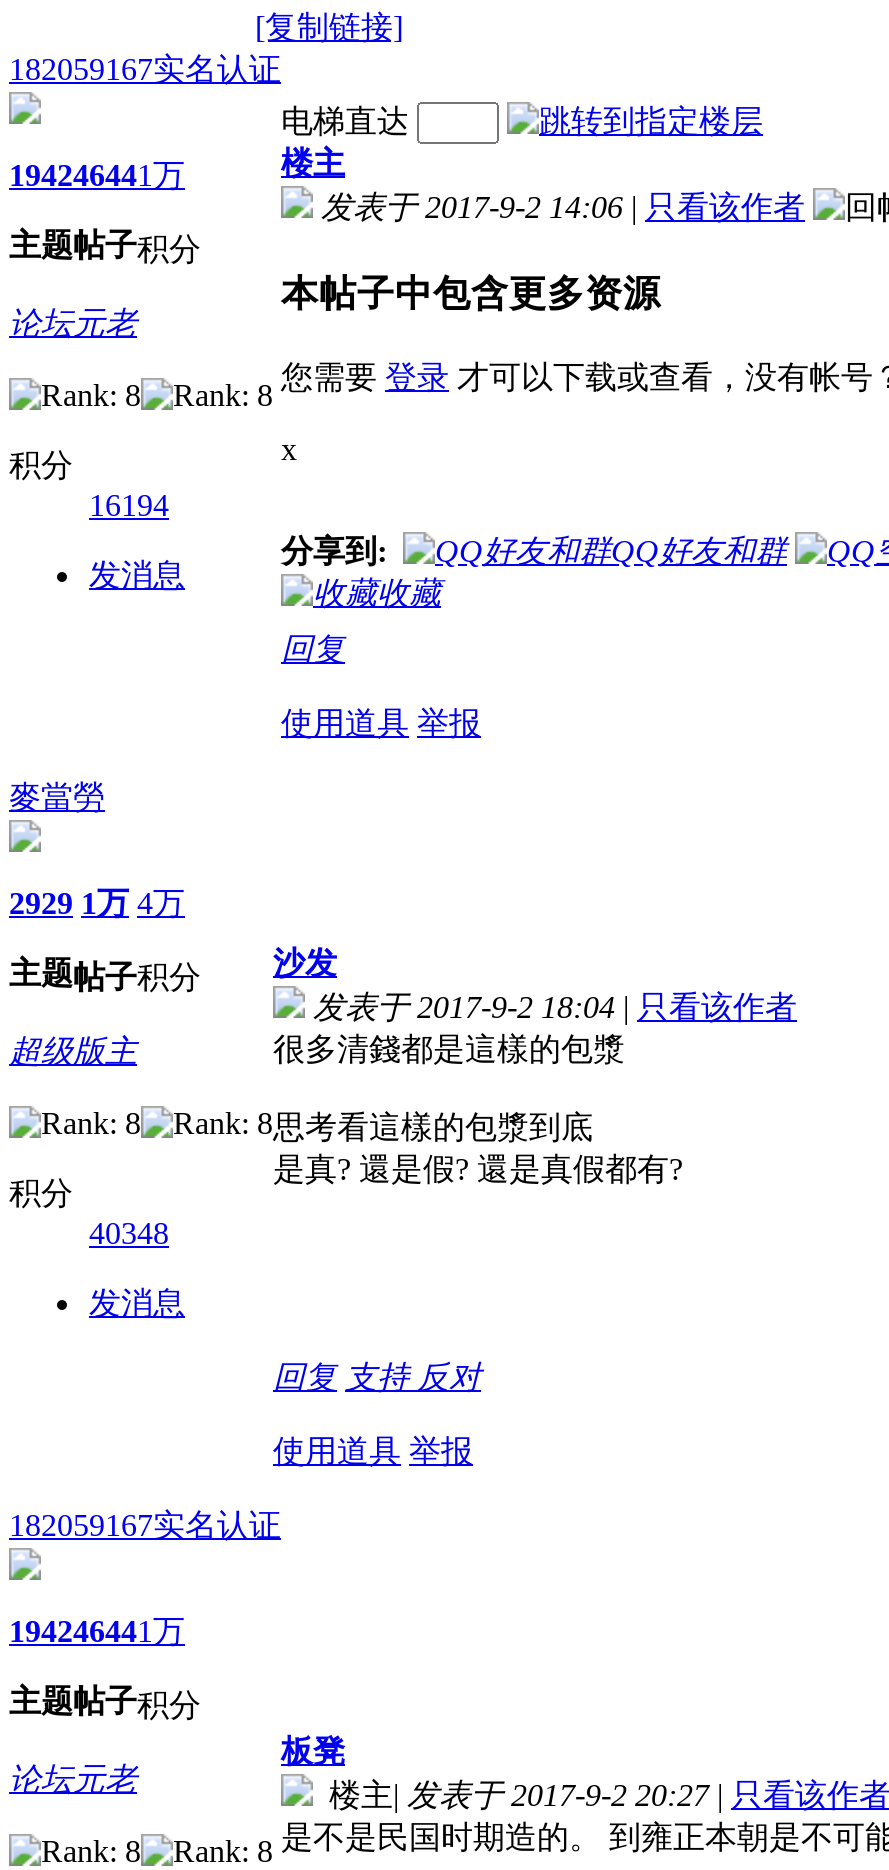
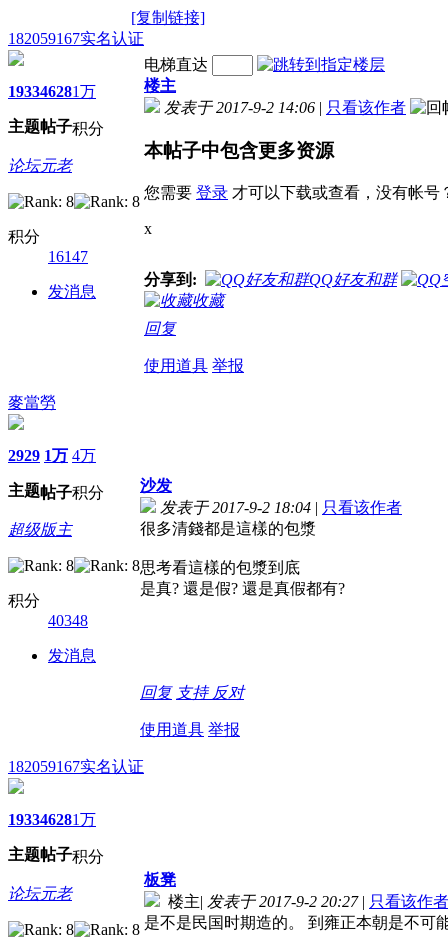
[9,158,73,192] 1942 -> [8,83,40,100] 1933
[73,158,137,192] 4644 -> [40,83,72,100] 4628
[89,488,169,522] 16194 -> [48,248,88,265] 16147
[9,1614,73,1648] 1942 -> [8,811,40,828] 1933
[73,1614,137,1648] 4644 -> [40,811,72,828] 4628

